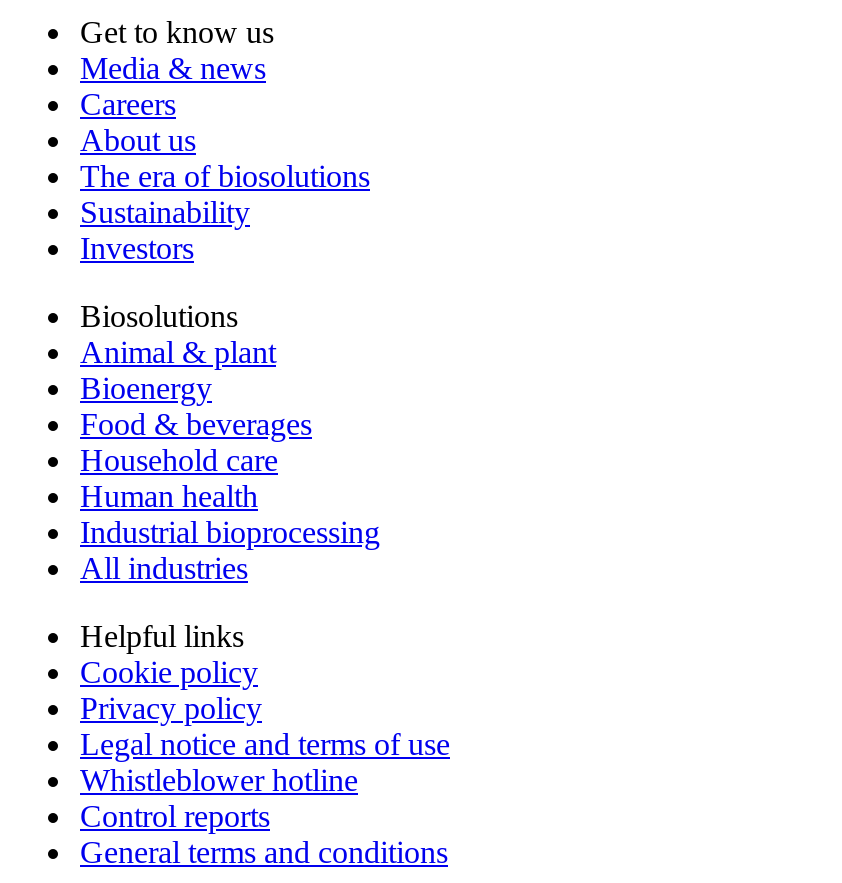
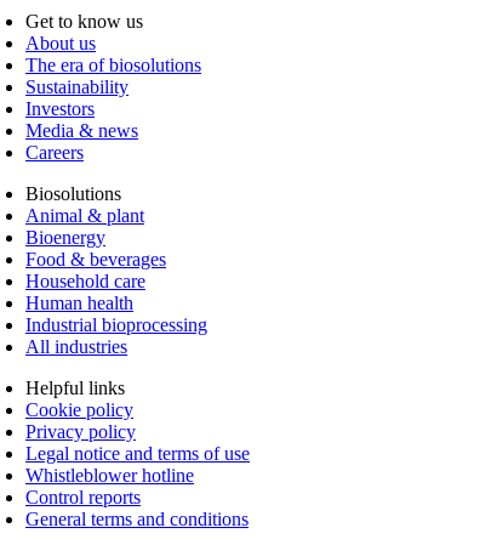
moved [80,51,266,121] -> [25,120,138,163]: Media & news | Careers
moved [80,123,370,265] -> [25,33,201,119]: About us | The era of biosolutions | Sustainability | Investors

